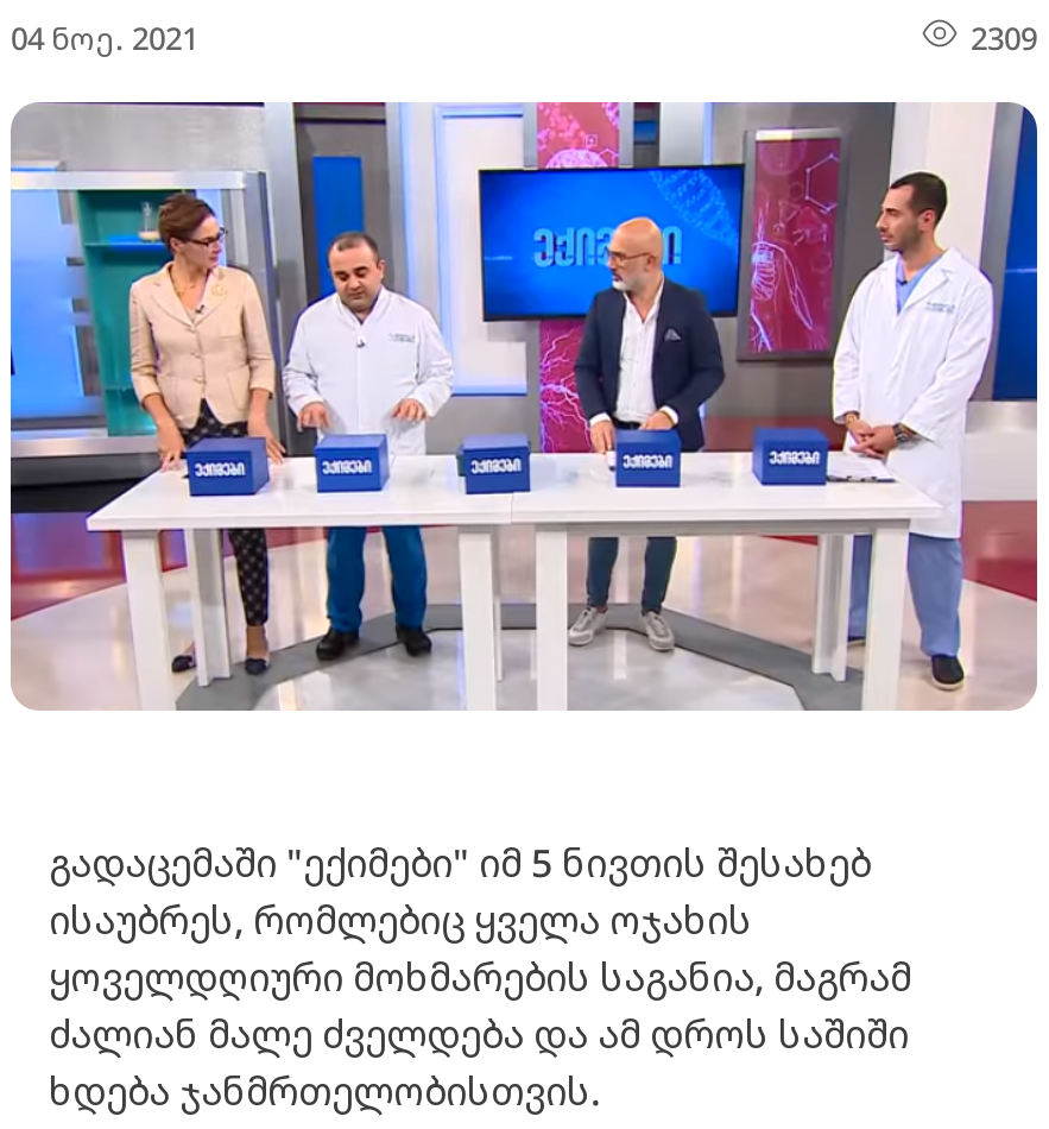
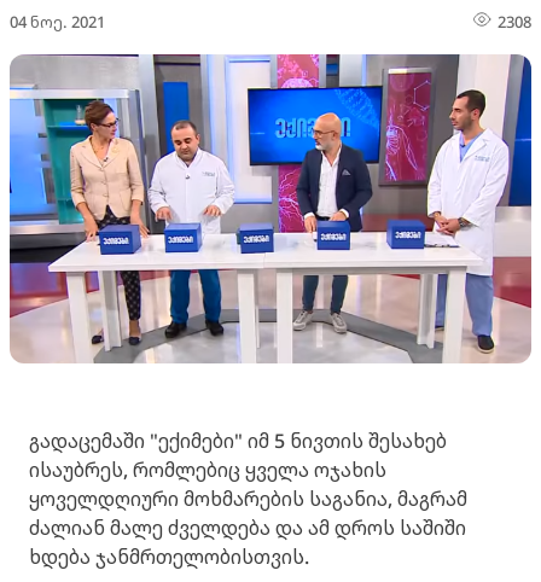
[971,17,1037,59] 2309 -> [498,11,531,33] 2308

